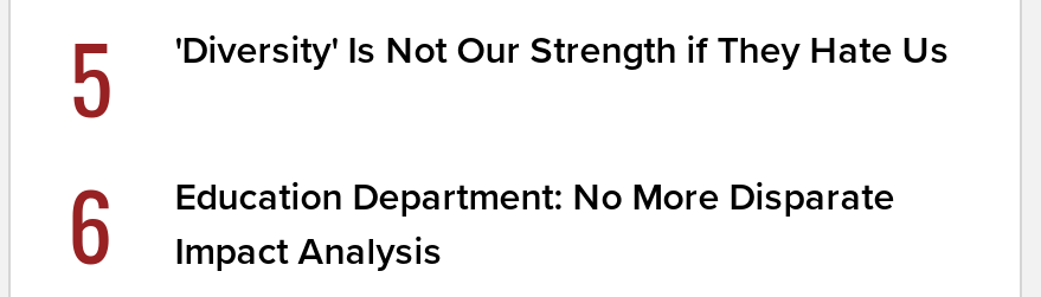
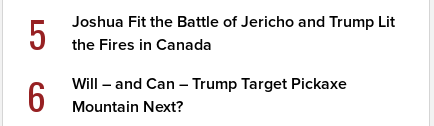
[175,26,949,74] 'Diversity' Is Not Our Strength if They Hate Us -> [72,12,395,55] Joshua Fit the Battle of Jericho and Trump Lit | the Fires in Canada
[175,173,895,275] Education Department: No More Disparate | Impact Analysis -> [72,74,347,117] Will – and Can – Trump Target Pickaxe | Mountain Next?

